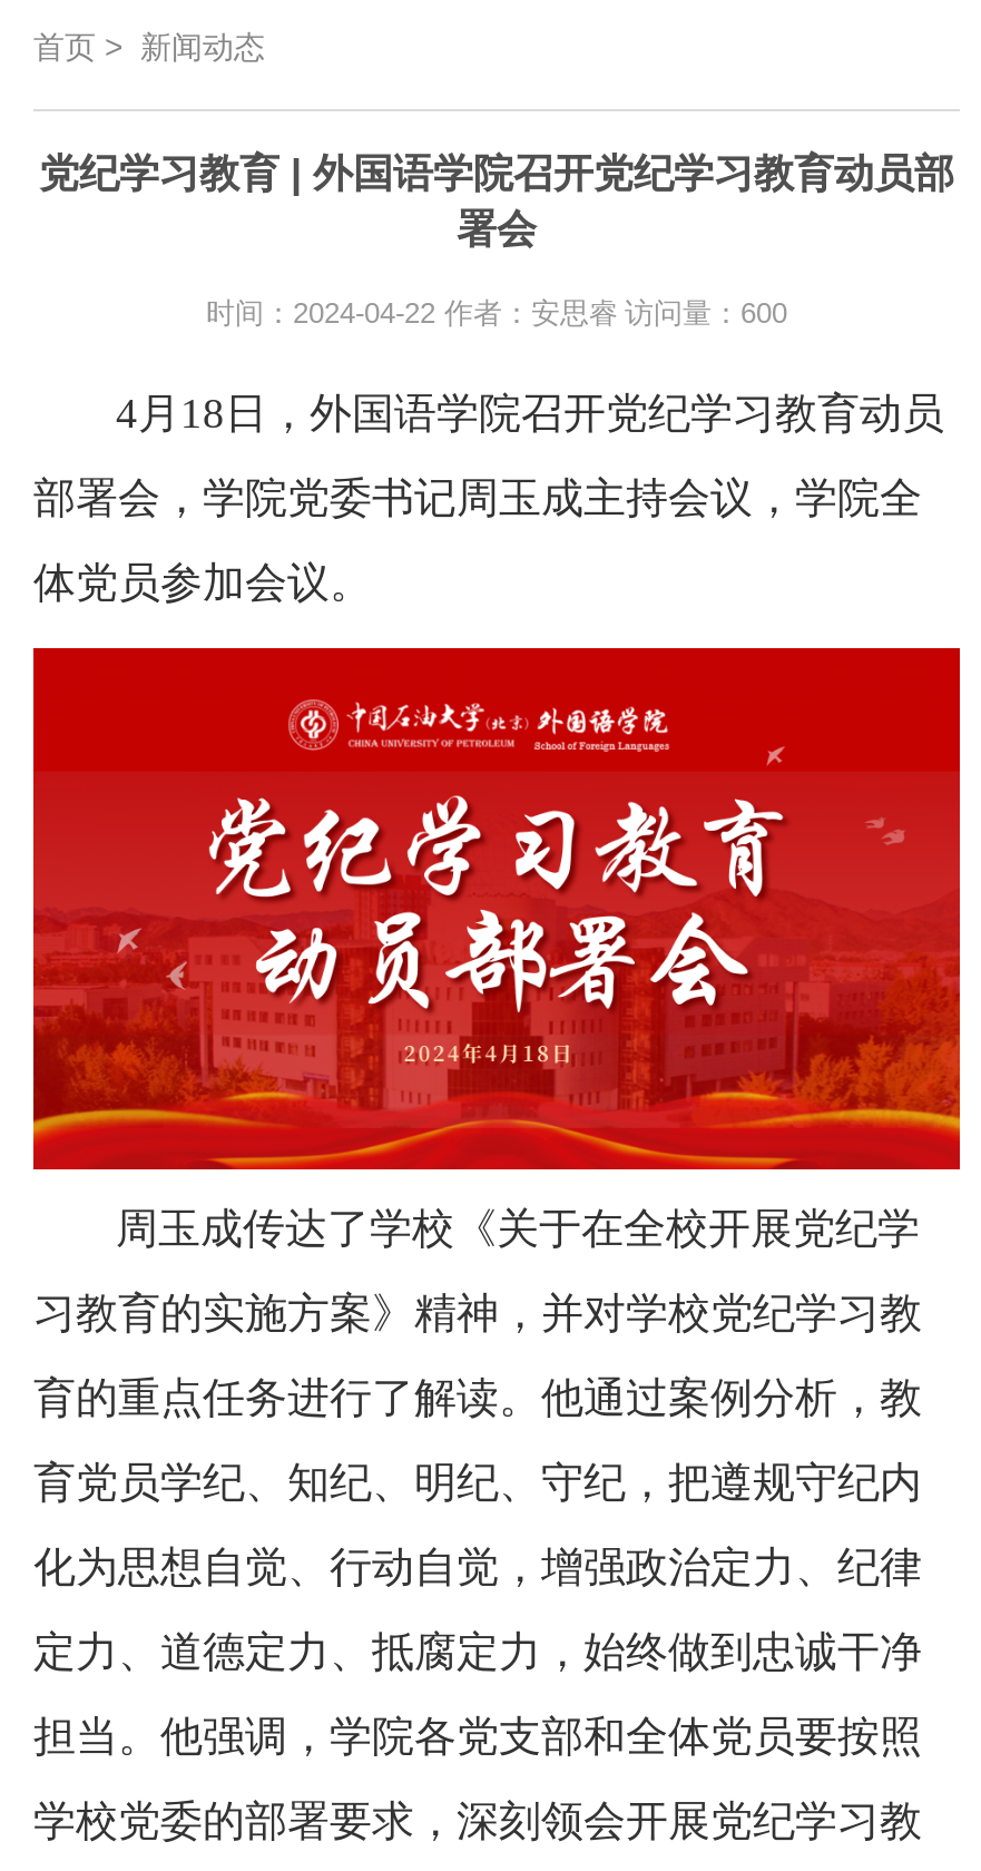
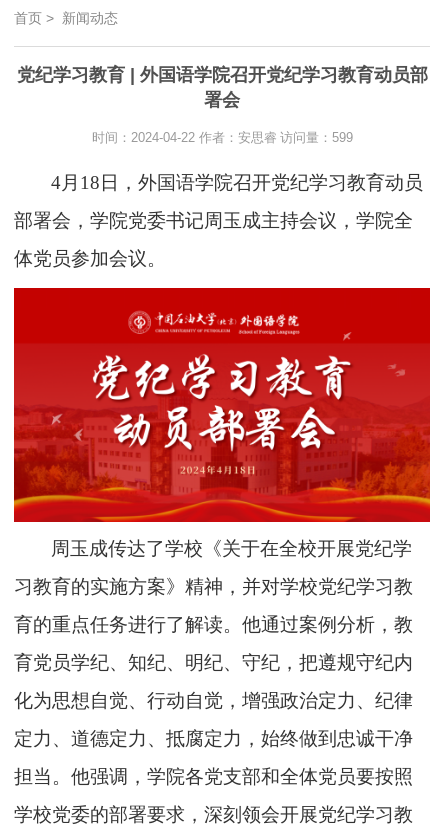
[206,296,787,330] 时间：2024-04-22作者：安思睿 访问量：600 -> [91,130,352,145] 时间：2024-04-22作者：安思睿 访问量：599

